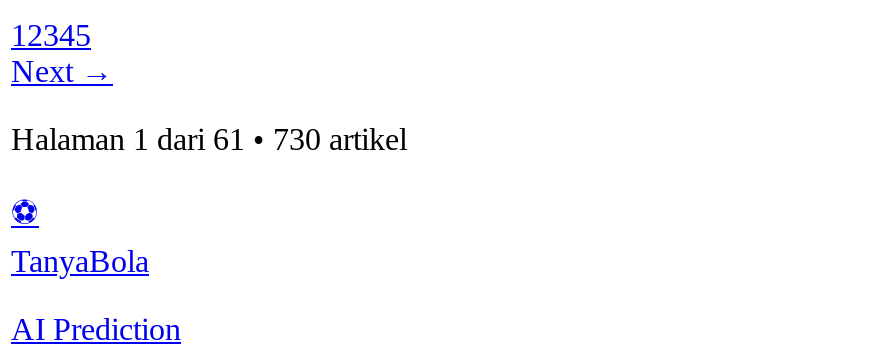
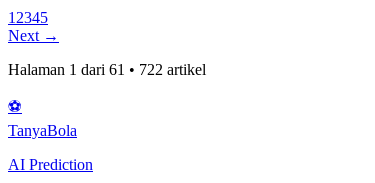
[11,122,407,156] Halaman 1 dari 61 • 730 artikel -> [8,61,206,78] Halaman 1 dari 61 • 722 artikel

